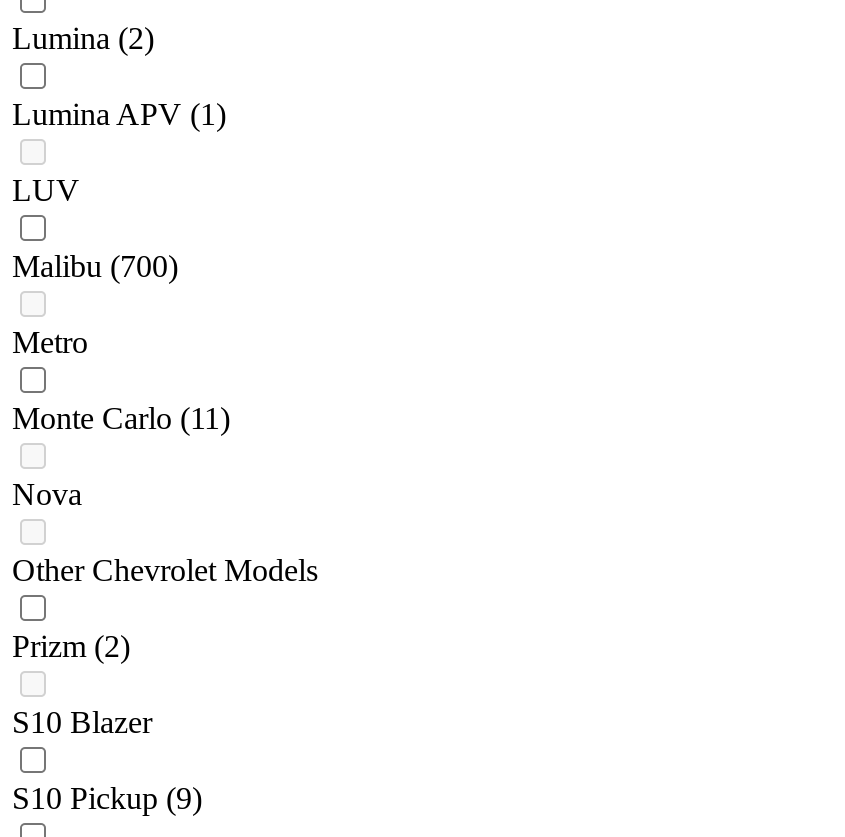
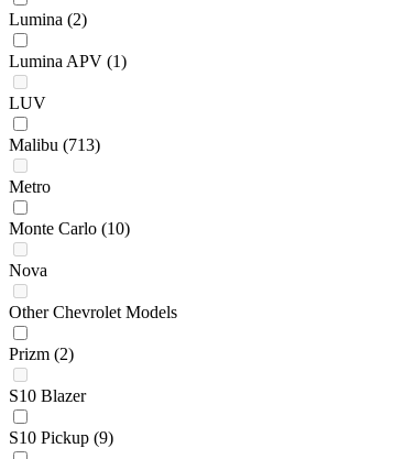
[12,250,178,284] Malibu (700) -> [9,136,100,155] Malibu (713)
[12,402,230,436] Monte Carlo (11) -> [9,219,130,238] Monte Carlo (10)

